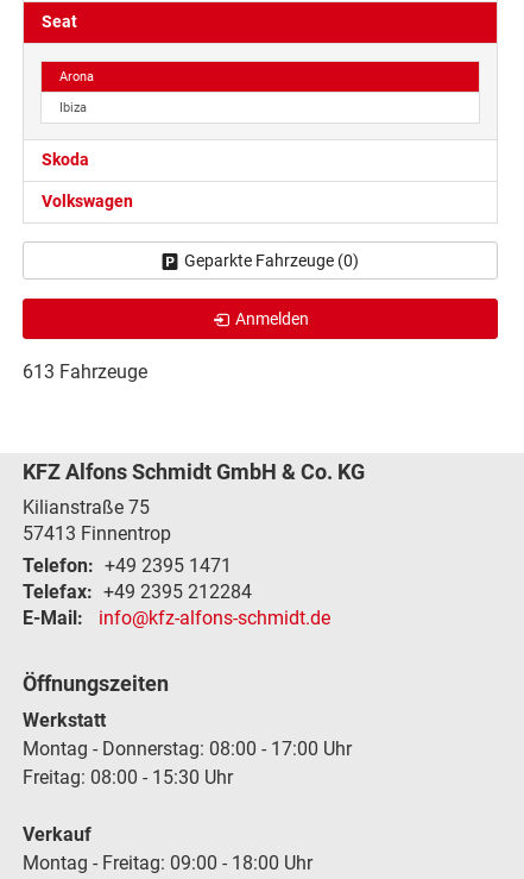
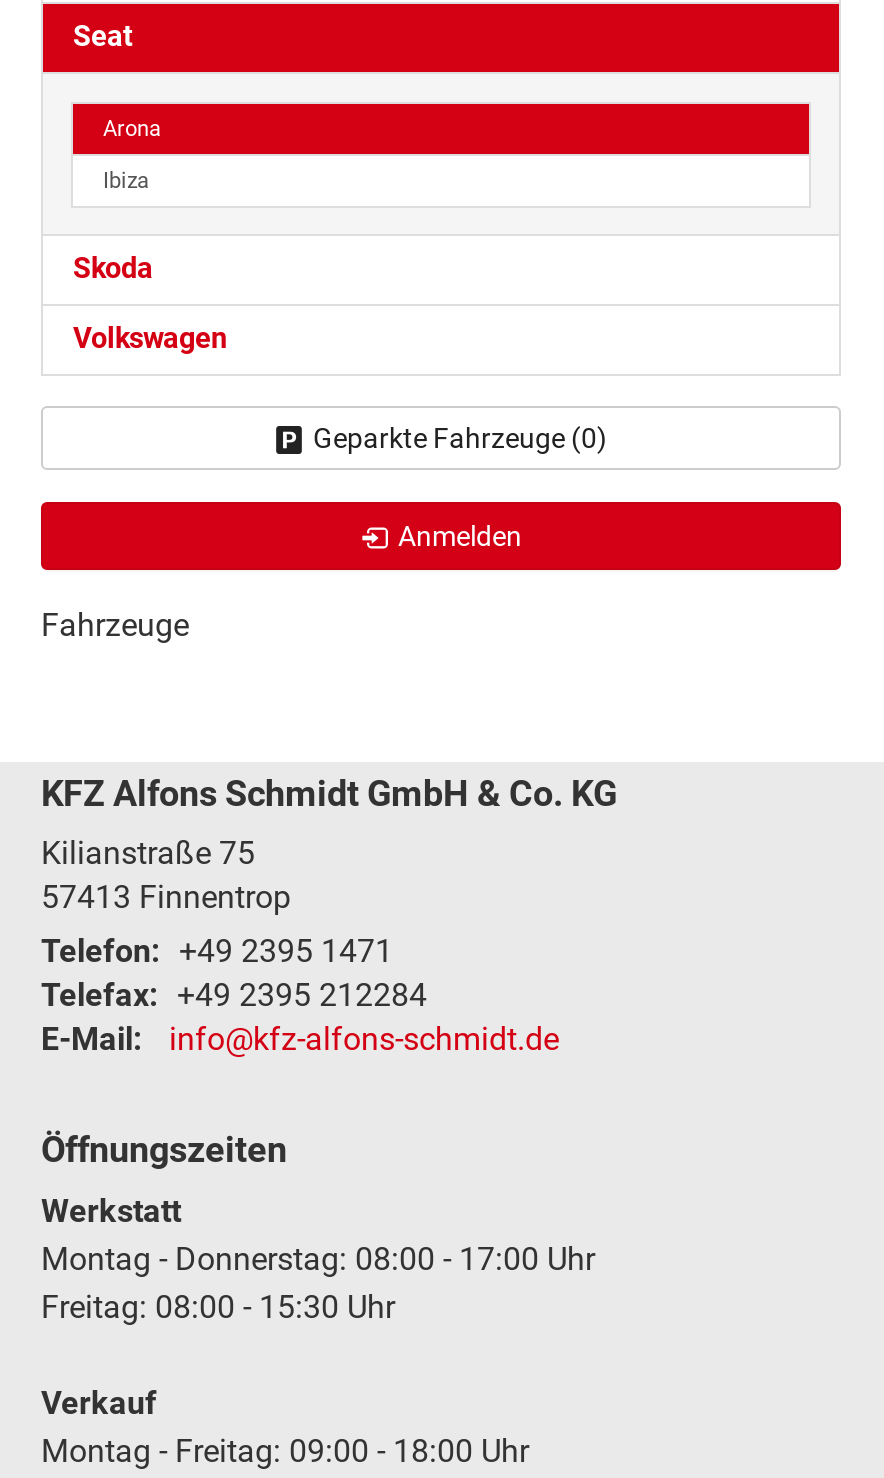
[23,360,147,383] 613 Fahrzeuge -> [41,606,189,644] Fahrzeuge

